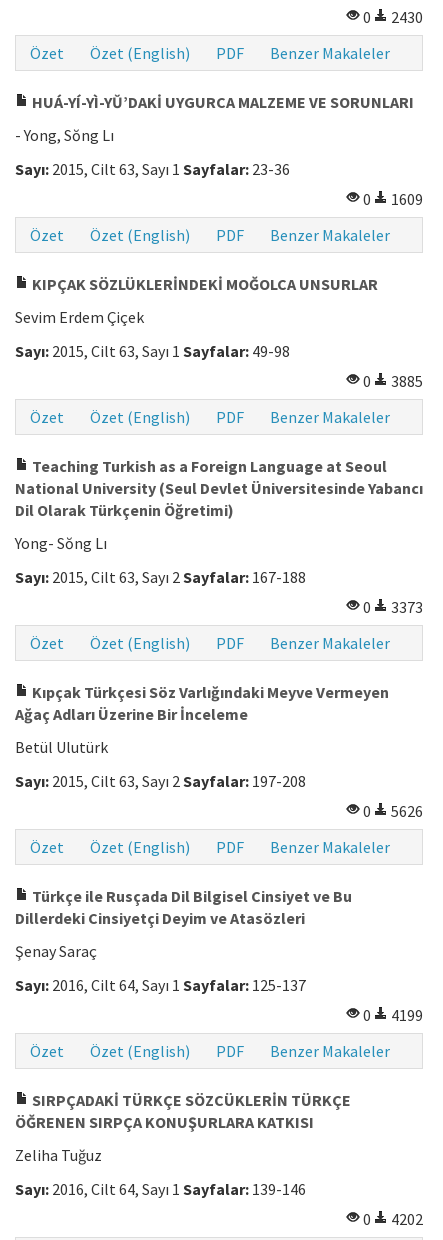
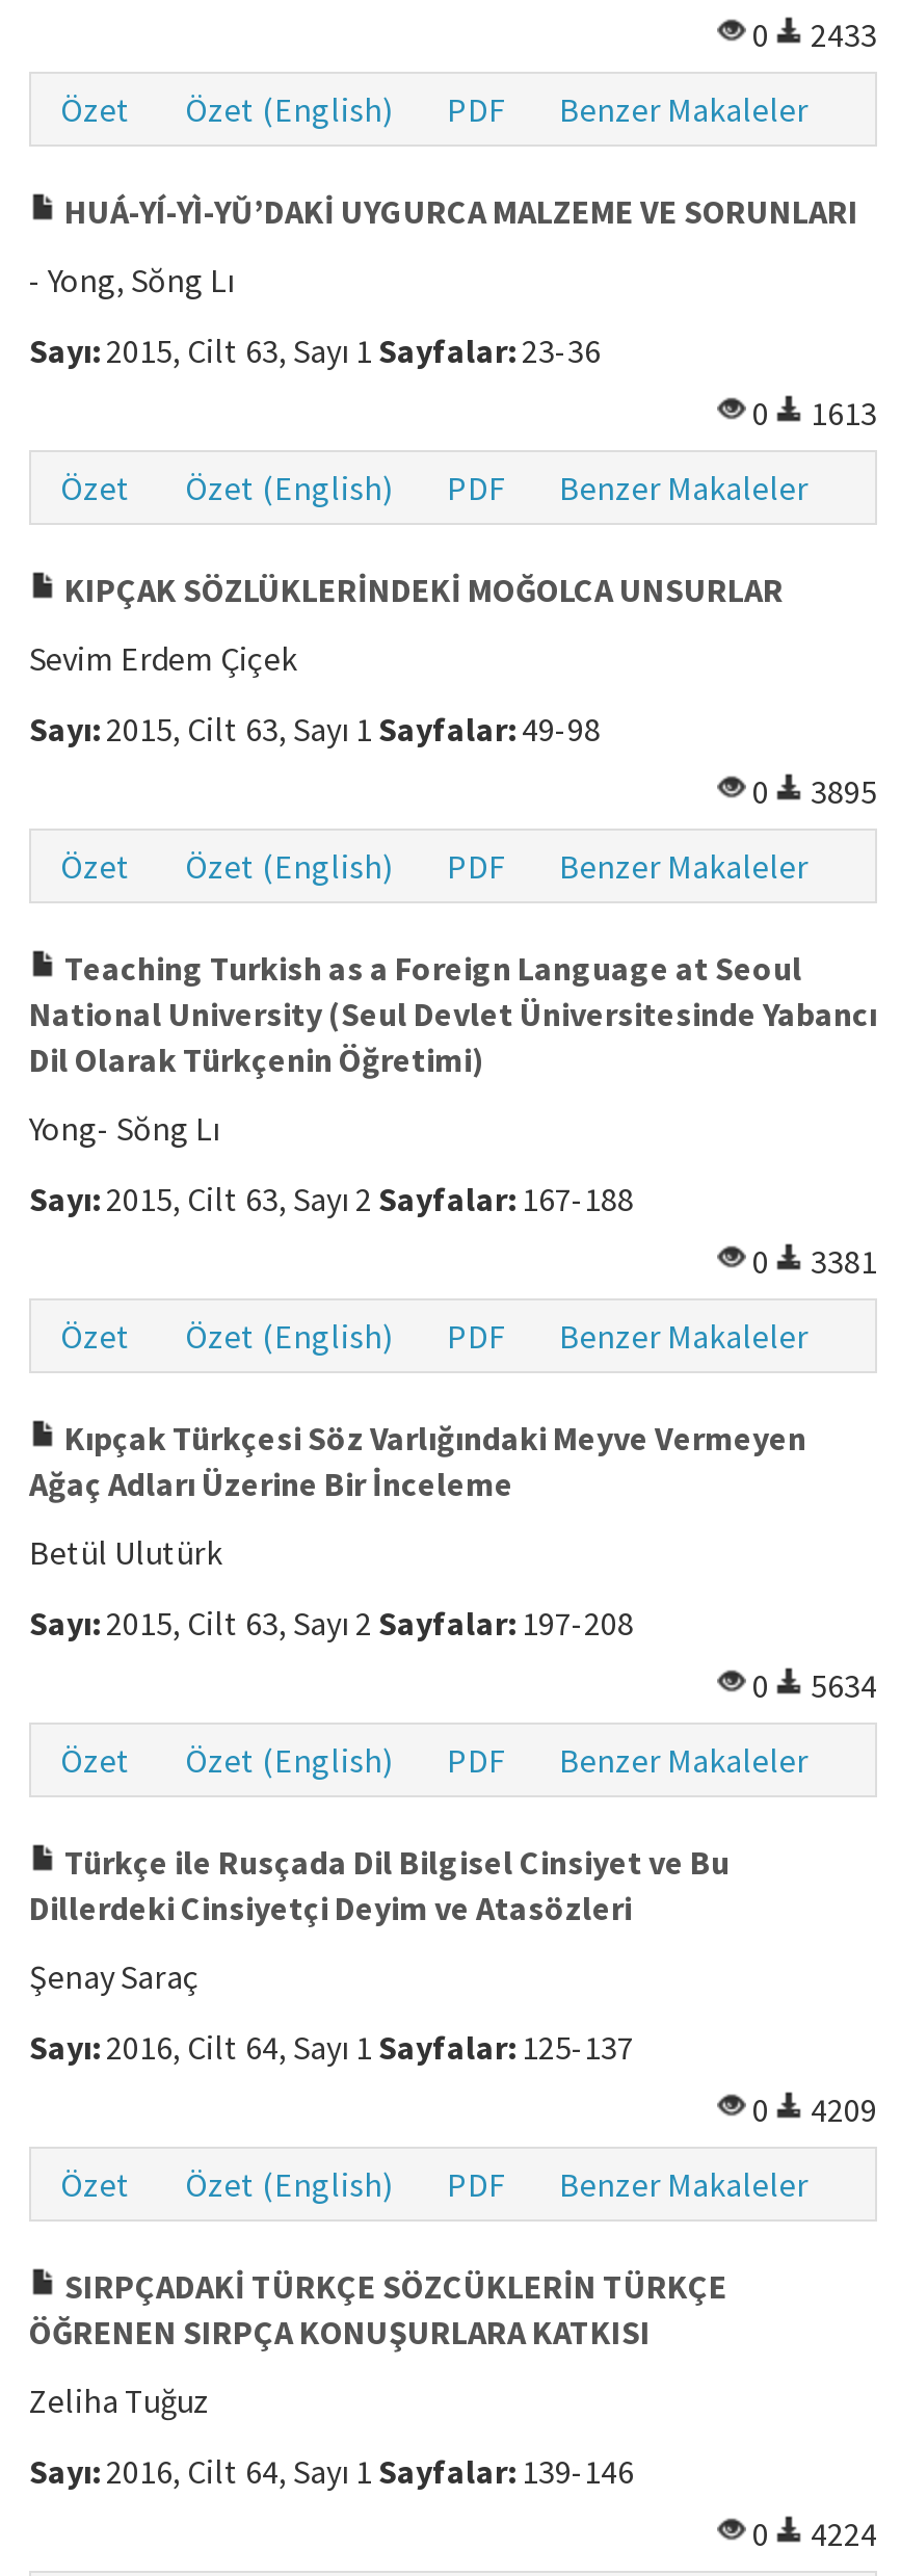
[360,7,423,27] 0 2430 -> [746,14,877,56] 0 2433
[360,189,423,209] 0 1609 -> [746,393,877,434] 0 1613
[360,371,423,391] 0 3885 -> [746,771,877,813] 0 3895
[360,597,423,617] 0 3373 -> [746,1241,877,1283] 0 3381
[360,801,423,821] 0 5626 -> [746,1665,877,1707] 0 5634
[360,1005,423,1025] 0 4199 -> [746,2089,877,2131] 0 4209
[360,1209,423,1229] 0 4202 -> [746,2513,877,2555] 0 4224

